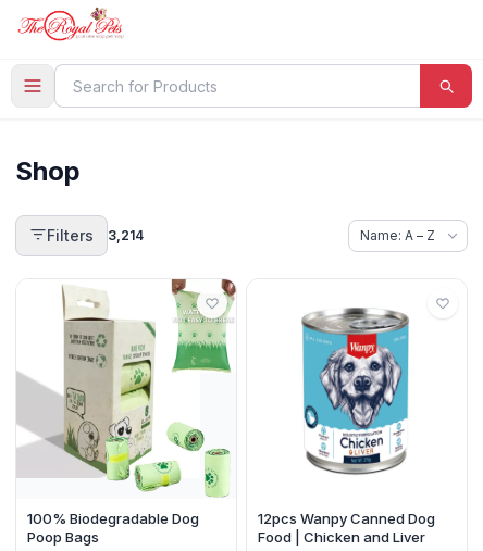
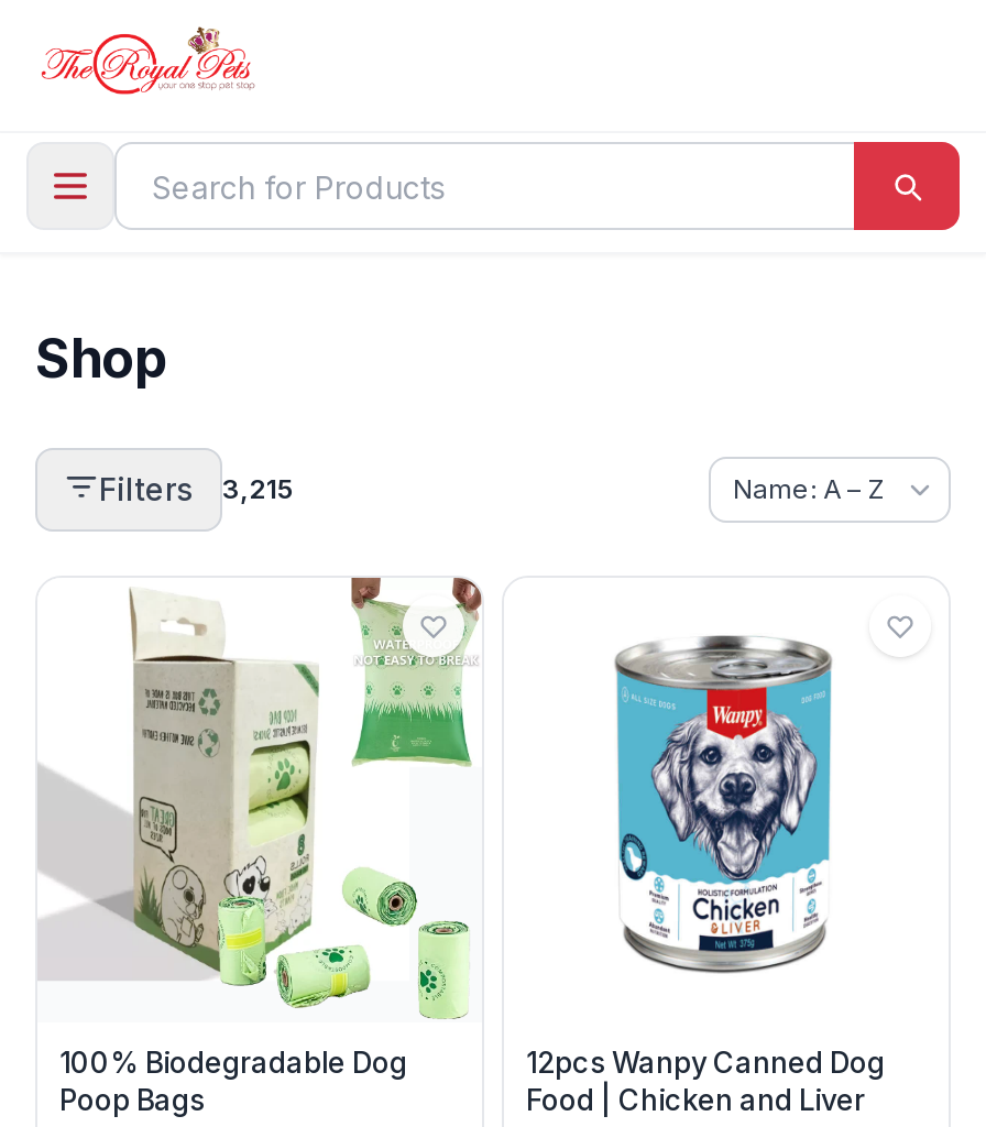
[47,226,144,245] Filters 3,214 -> [99,470,293,507] Filters 3,215

